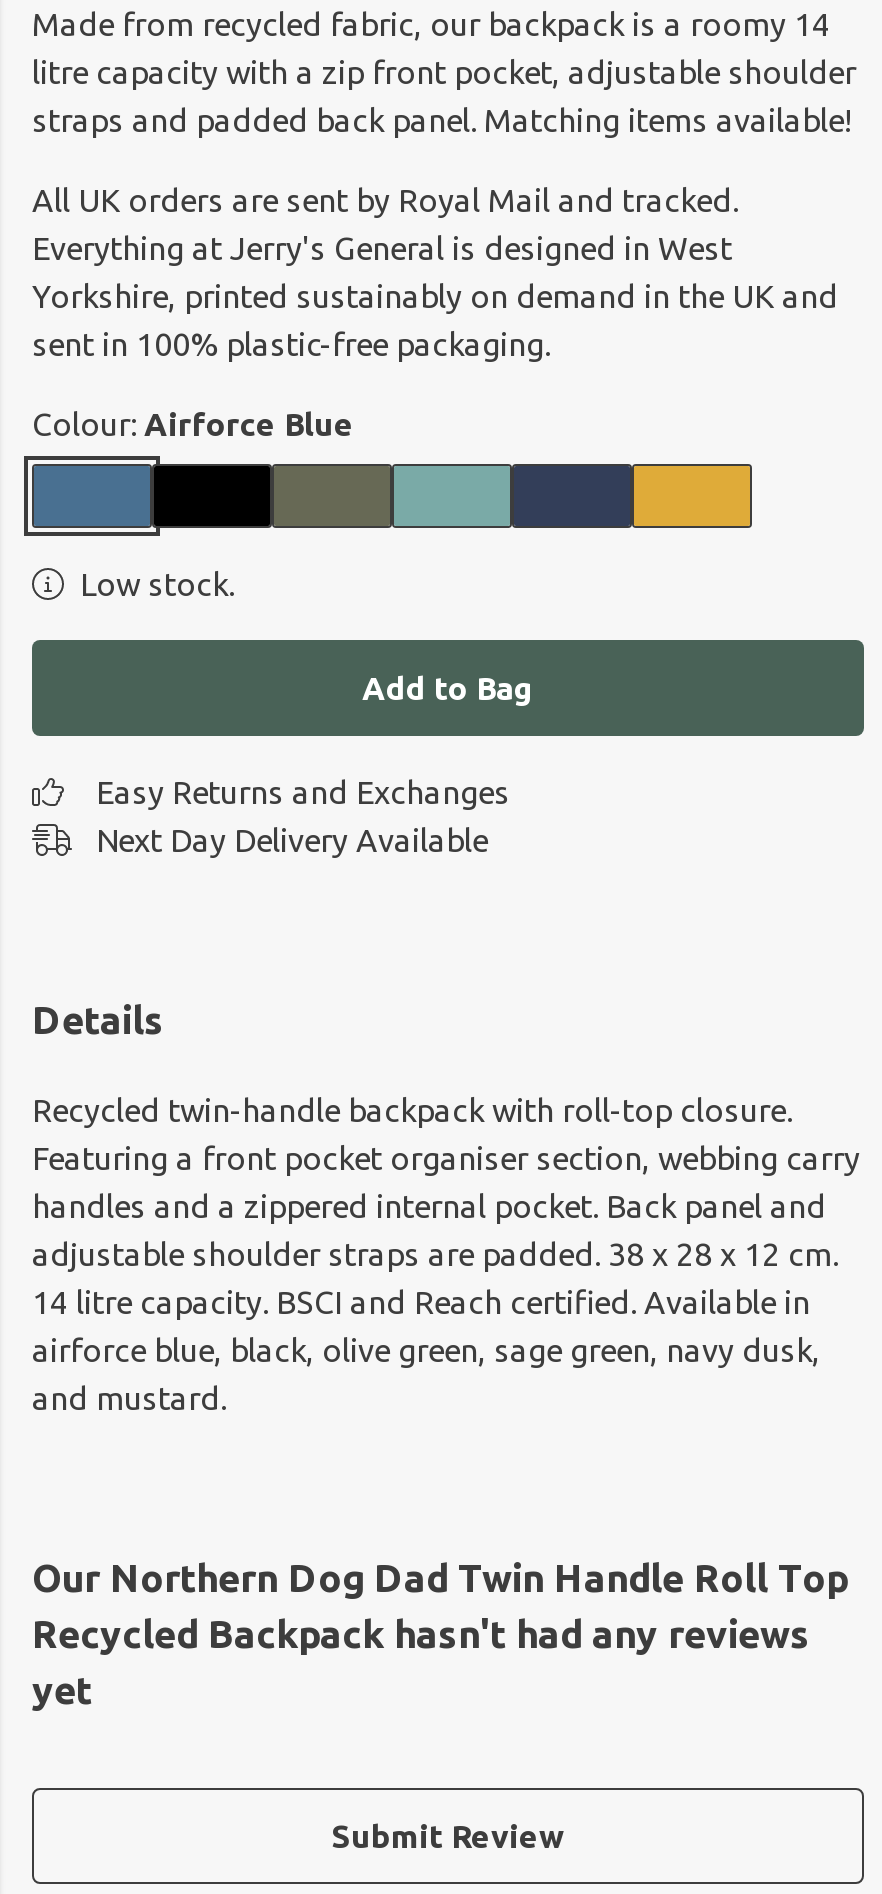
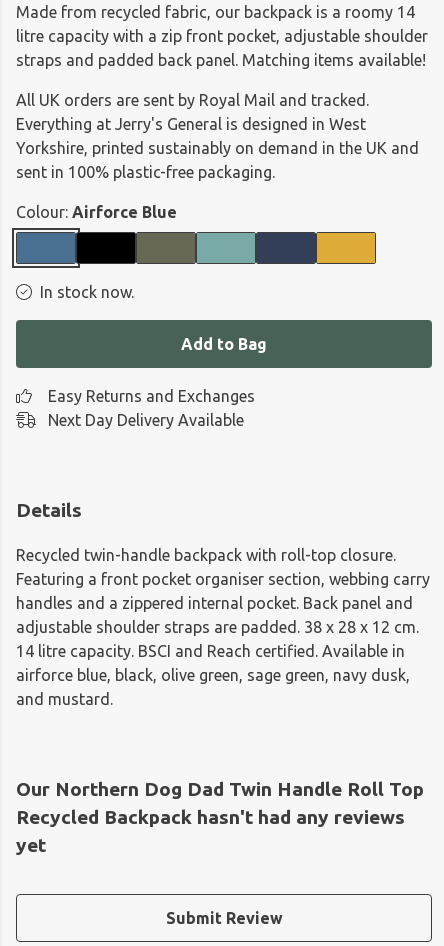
[80,566,234,602] Low stock. -> [40,283,134,301] In stock now.

